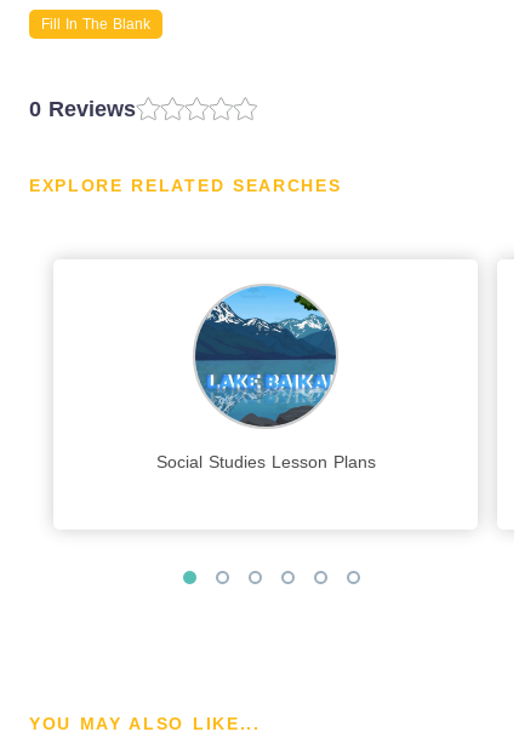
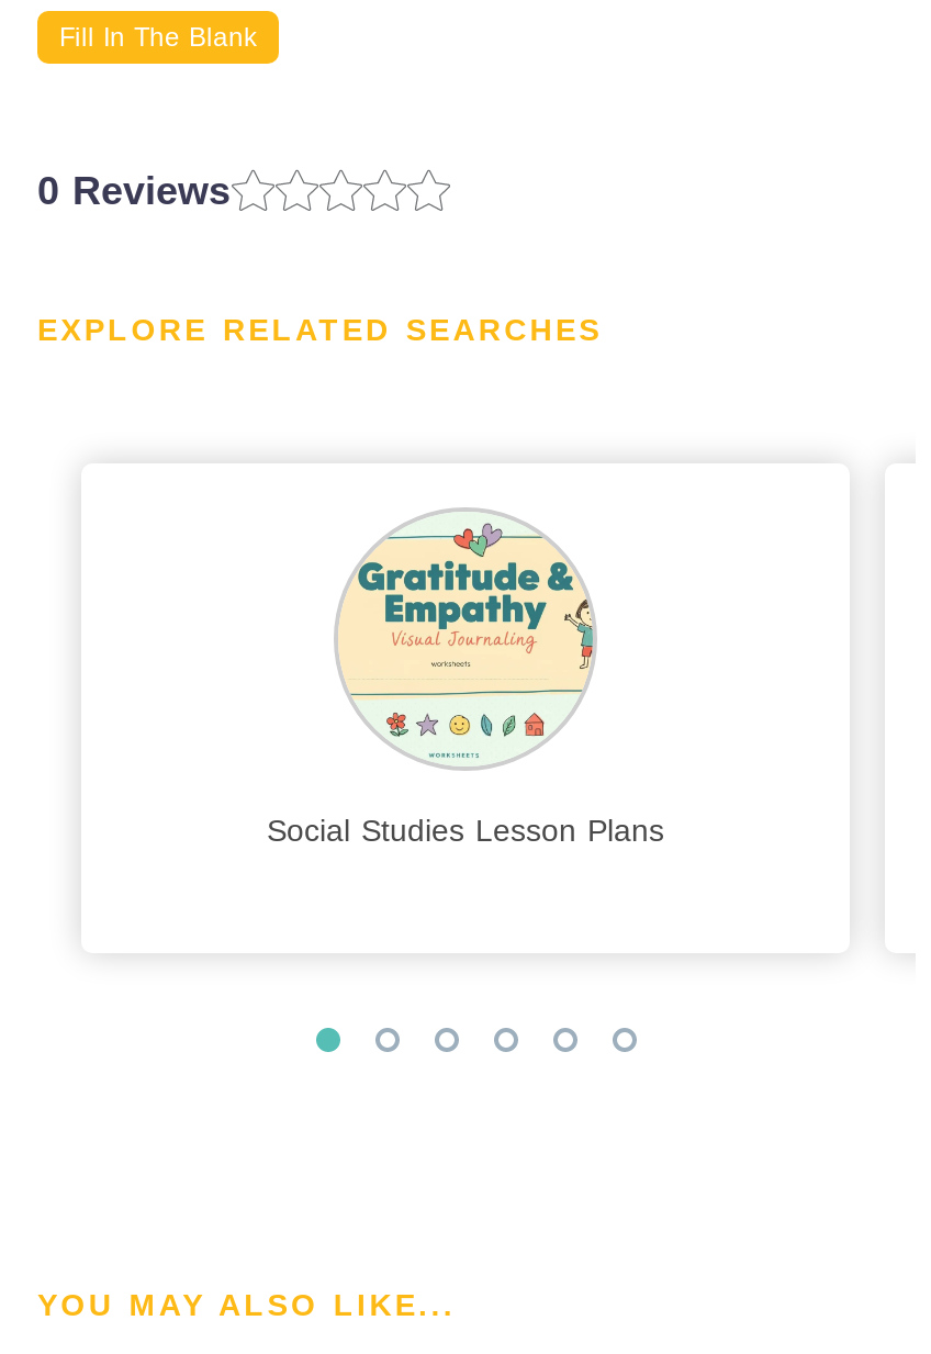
[194,285,337,428] [image] -> [338,512,595,766] [image]

